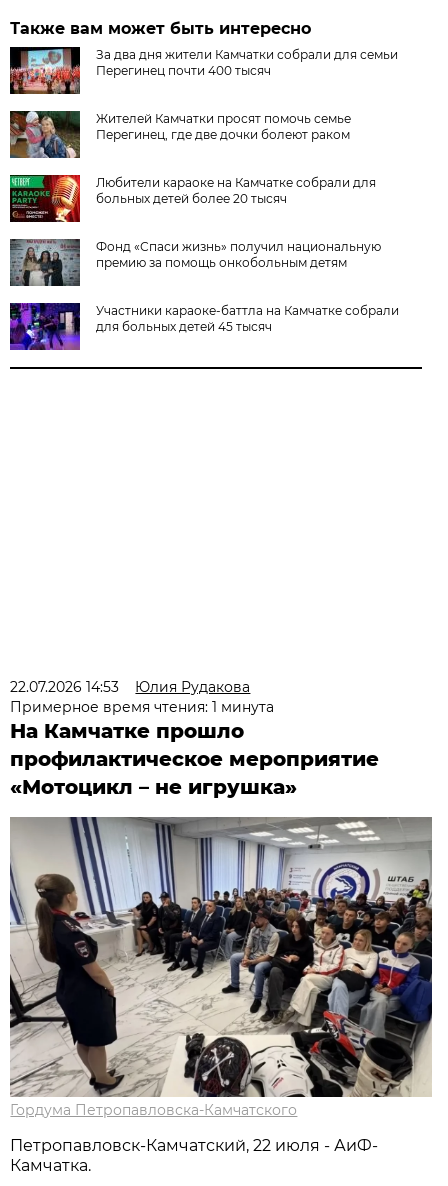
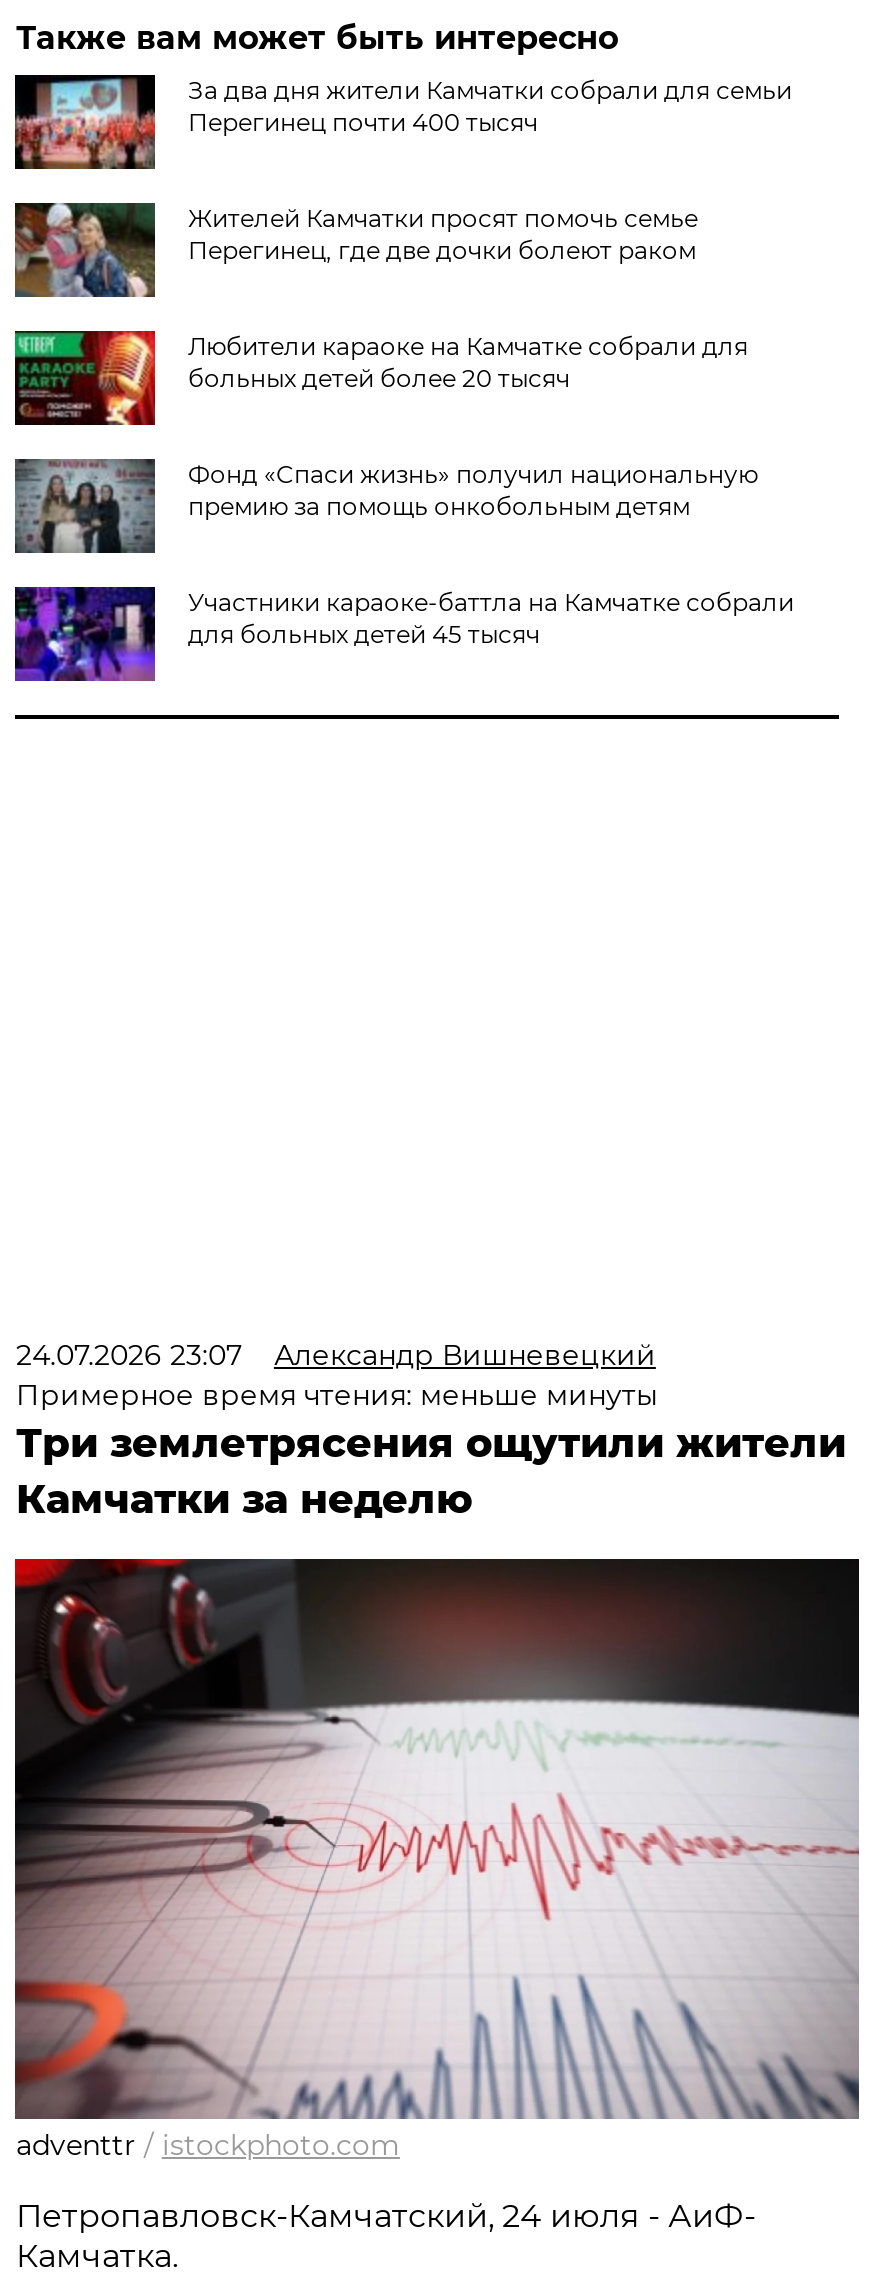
[10,678,379,799] 22.07.2026 14:53 | Юлия Рудакова | Примерное время чтения: 1 минута | На Камчатке прошло | профилактическое мероприятие | «Мотоцикл – не игрушка» -> [16,1337,846,1523] 24.07.2026 23:07 | Александр Вишневецкий | Примерное время чтения: меньше минуты | Три землетрясения ощутили жители | Камчатки за неделю
[9,816,432,1119] [image] | Гордума Петропавловска-Камчатского -> [13,1559,861,2163] [image] | adventtr / istockphoto.com
[10,1136,378,1155] Петропавловск-Камчатский, 22 июля - АиФ- -> [16,2197,756,2235] Петропавловск-Камчатский, 24 июля - АиФ-

